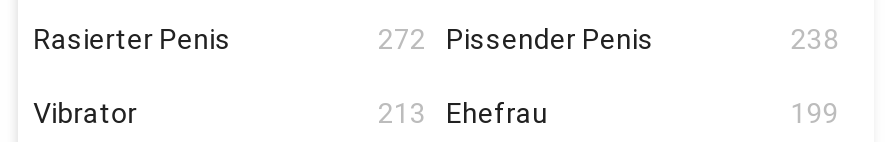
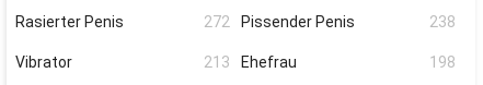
[791,96,839,128] 199 -> [430,53,456,70] 198

